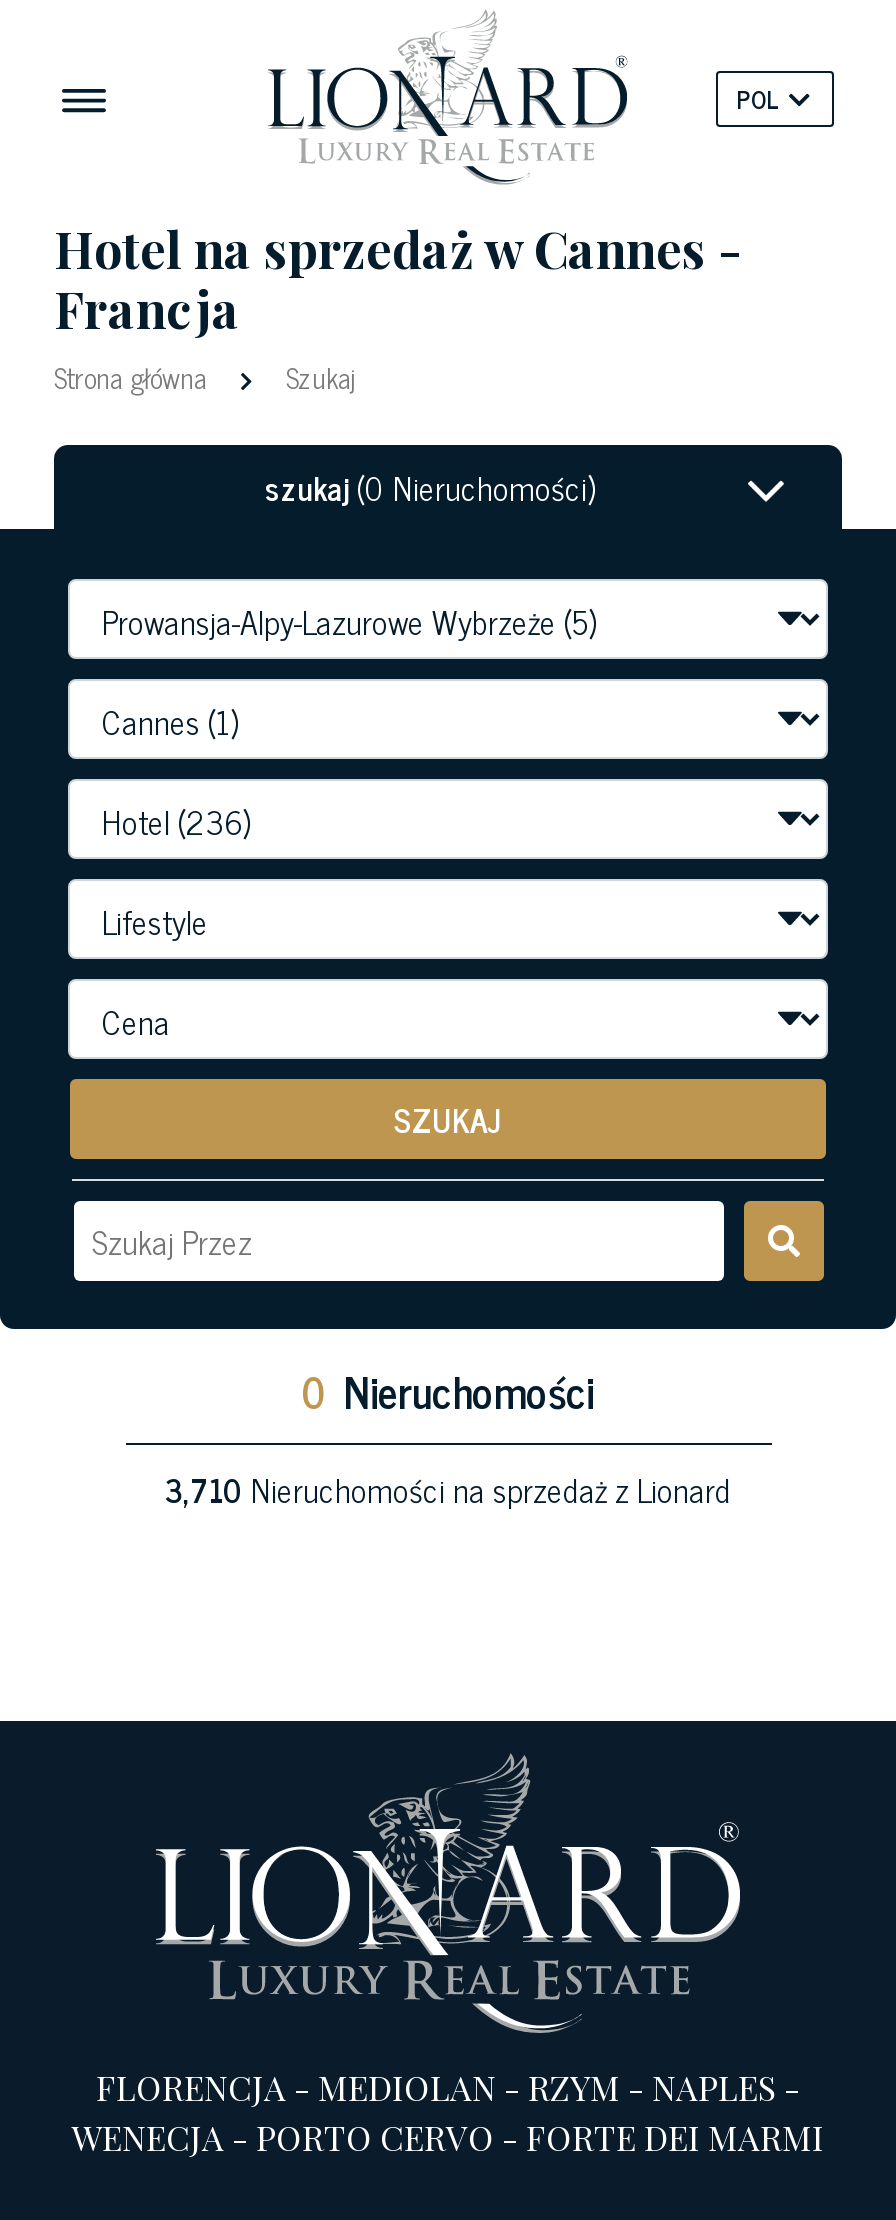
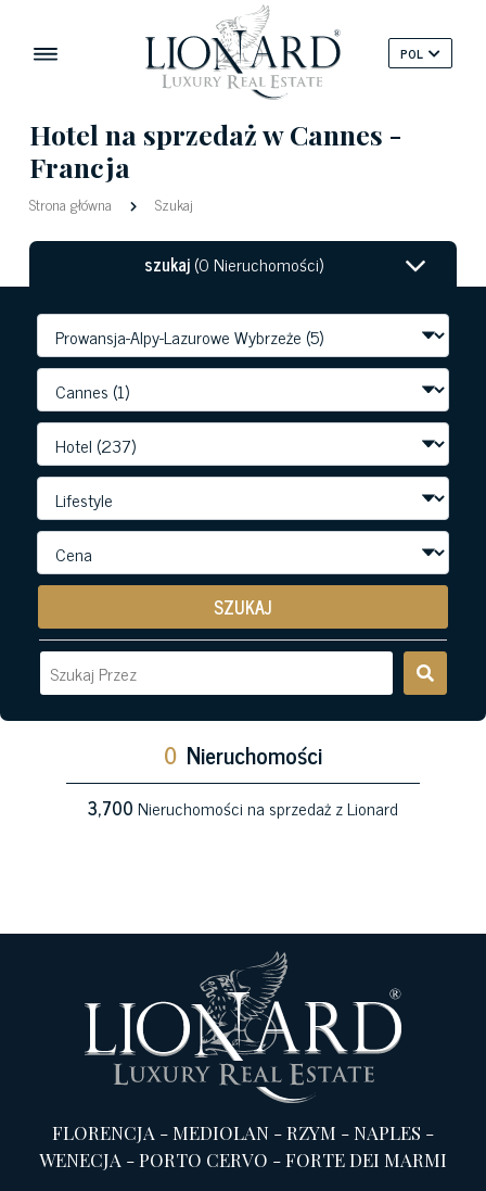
[165,1463,731,1515] 3,710 Nieruchomości na sprzedaż z Lionard -> [88,794,398,822] 3,700 Nieruchomości na sprzedaż z Lionard

